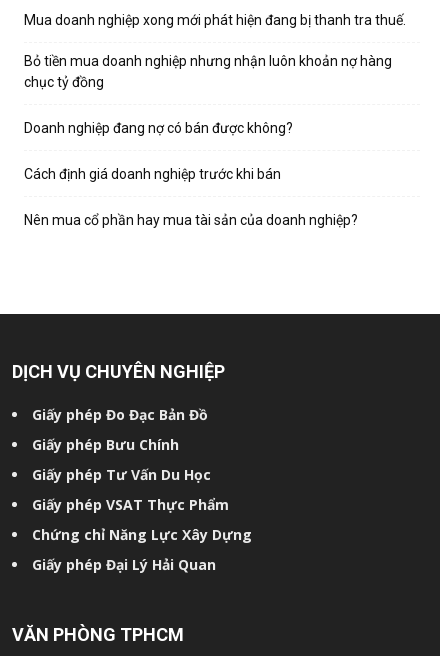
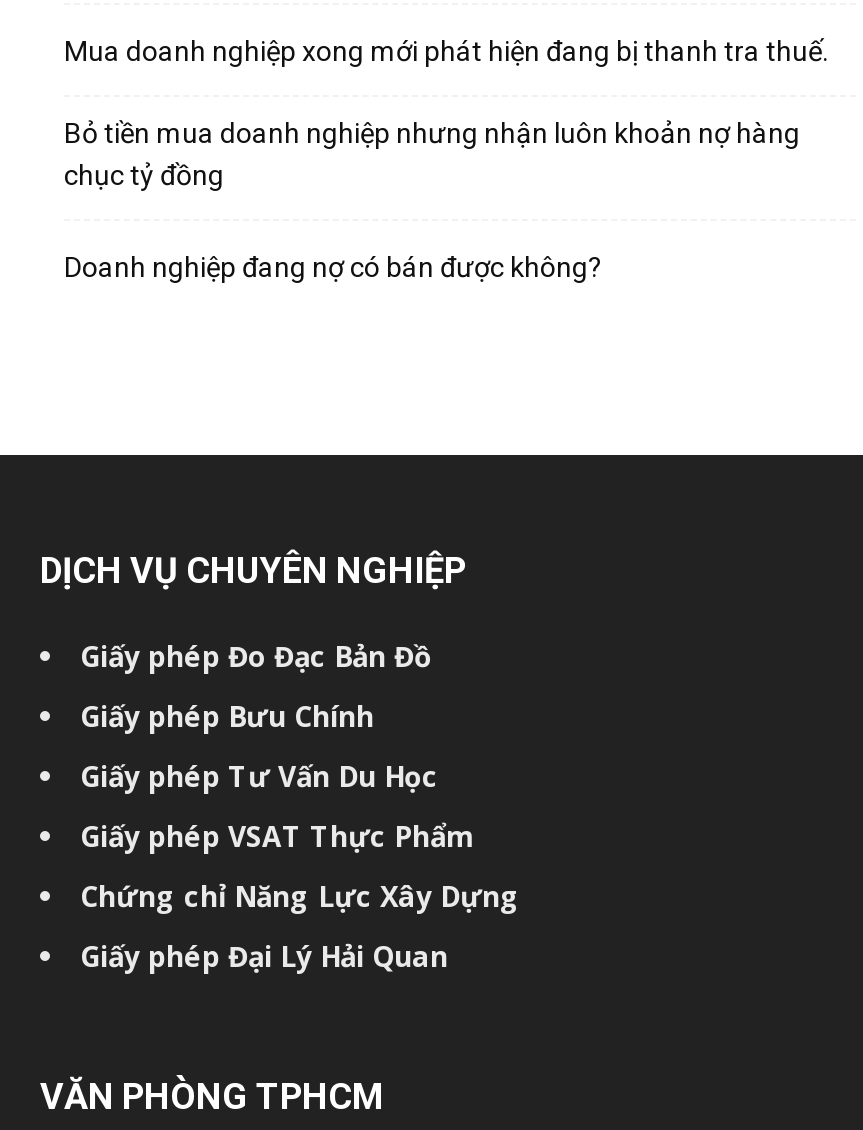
[24,166,358,228] Cách định giá doanh nghiệp trước khi bán | Nên mua cổ phần hay mua tài sản của doanh nghiệp? -> none

